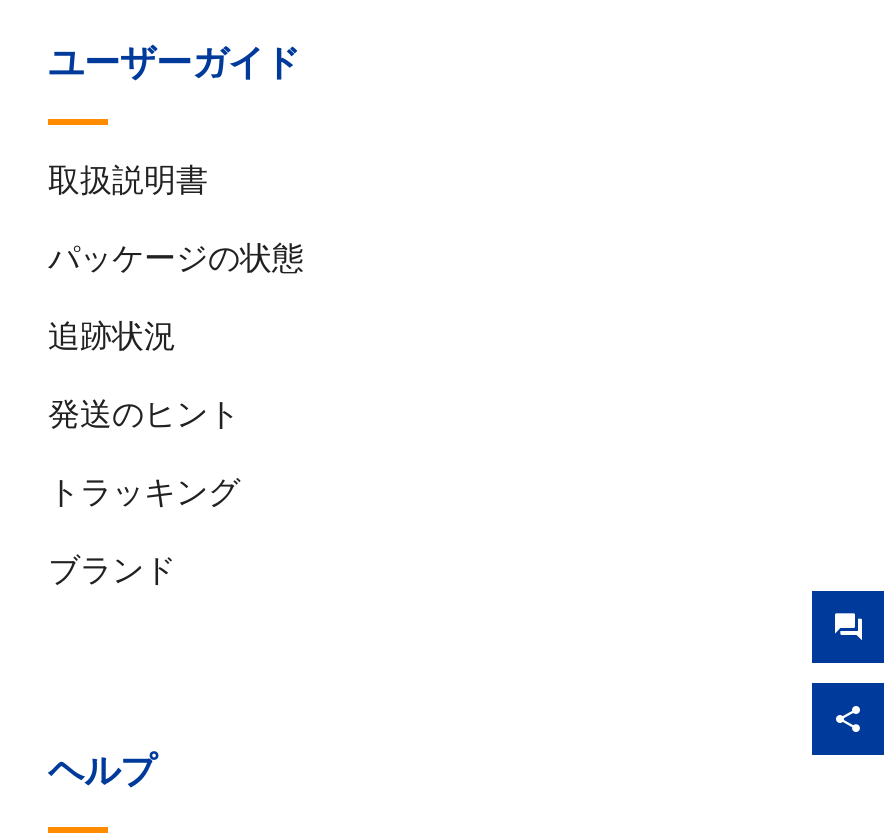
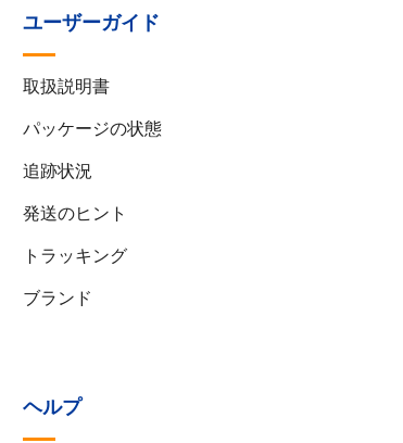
[810,589,878,665] [image] -> none
[810,681,878,757] [image] -> none

